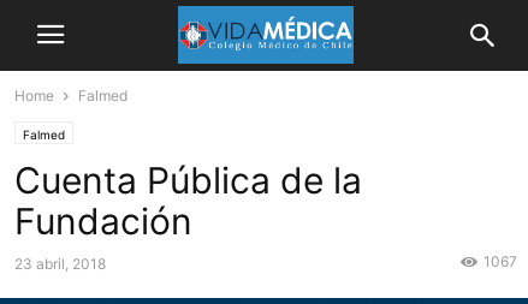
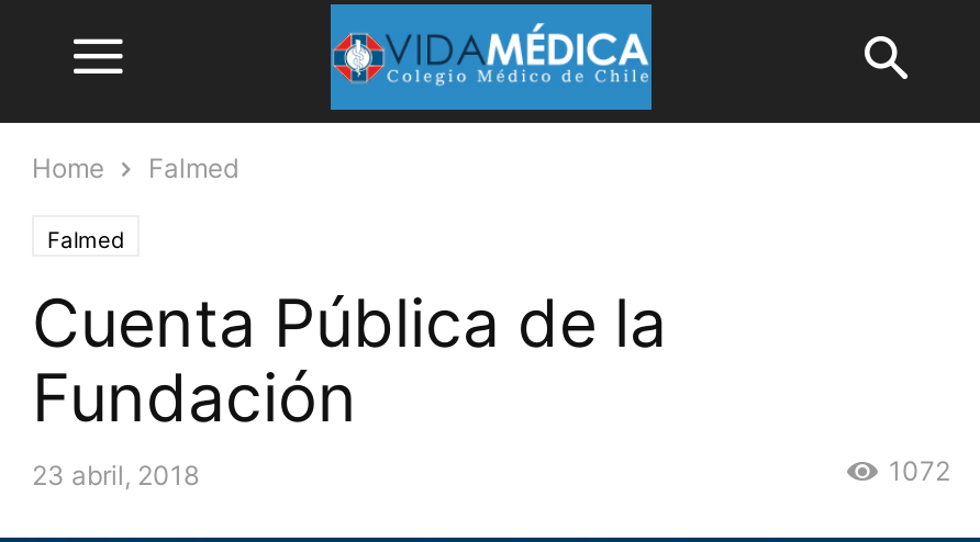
[483,252,517,270] 1067 -> [889,454,950,487] 1072

